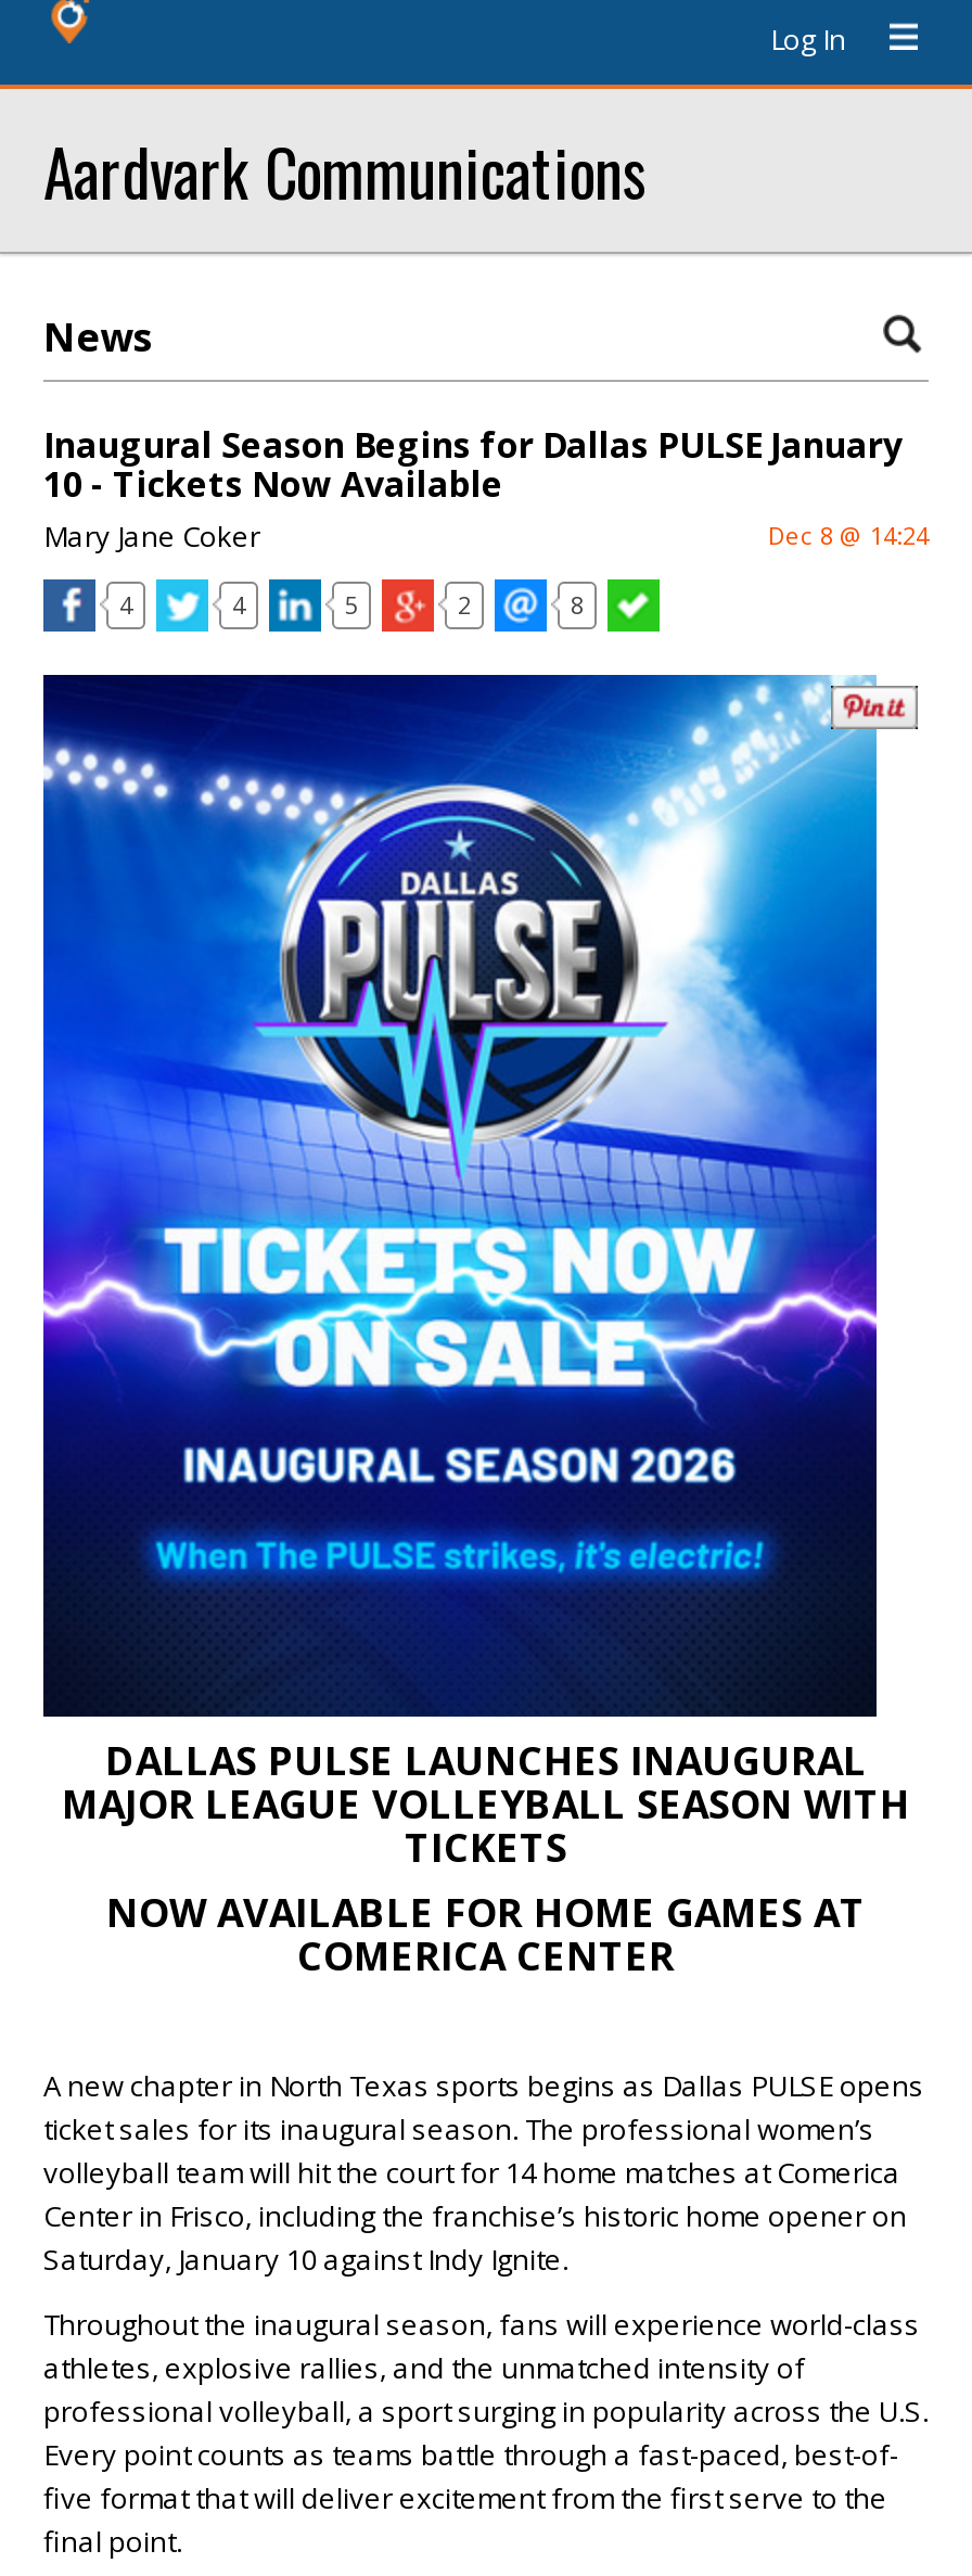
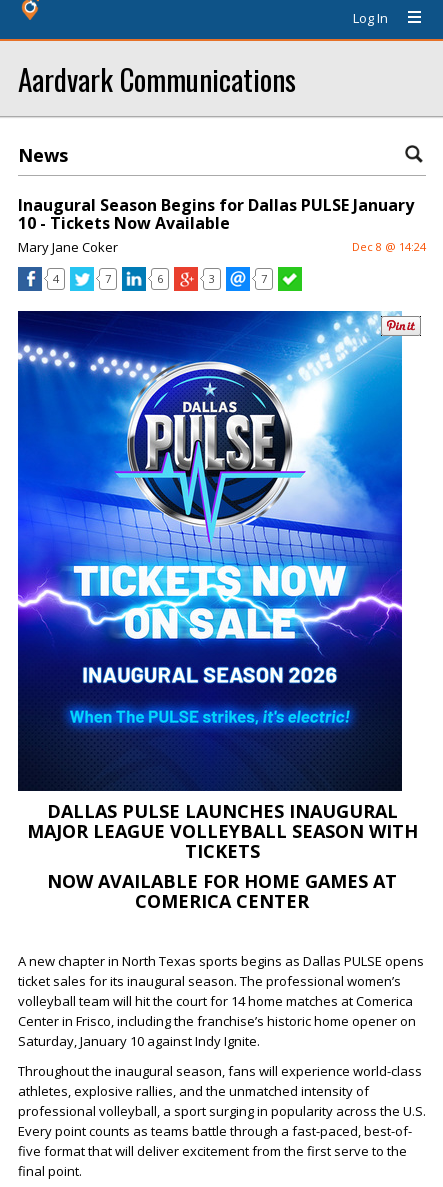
[232,587,245,620] 4 -> [105,270,111,285] 7
[345,587,358,620] 5 -> [157,270,163,285] 6
[458,587,471,620] 2 -> [209,270,215,285] 3
[571,587,584,620] 8 -> [261,270,267,285] 7

